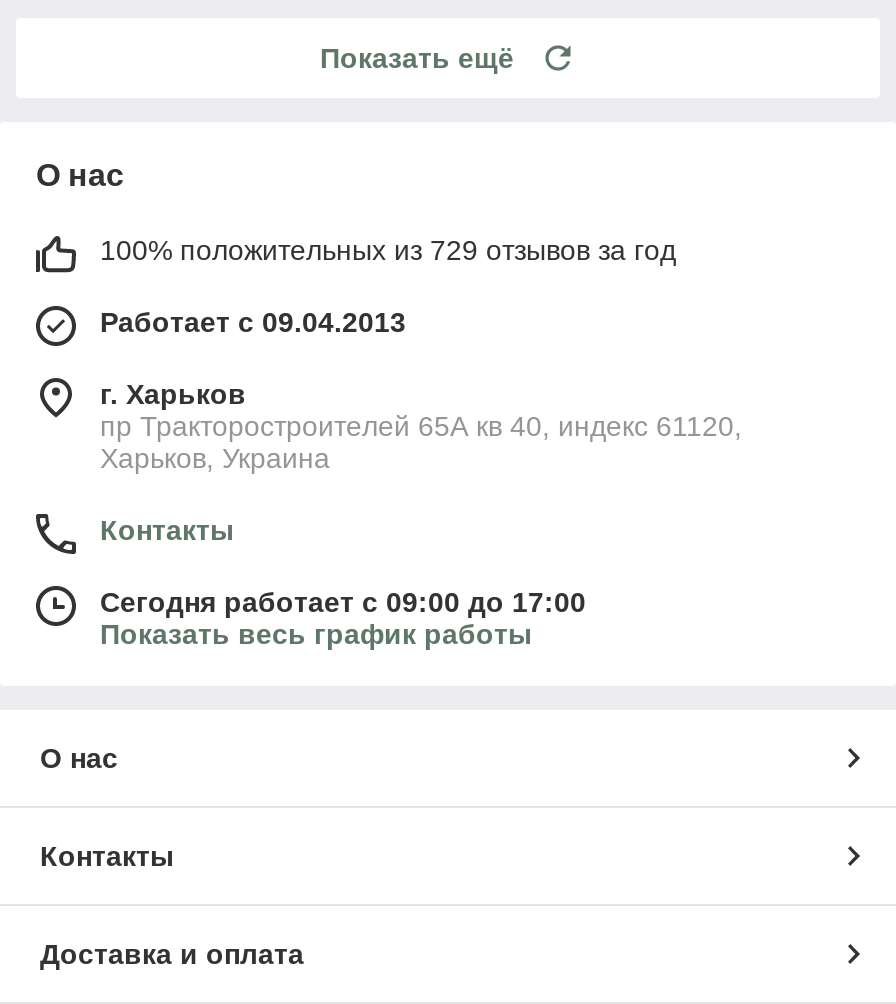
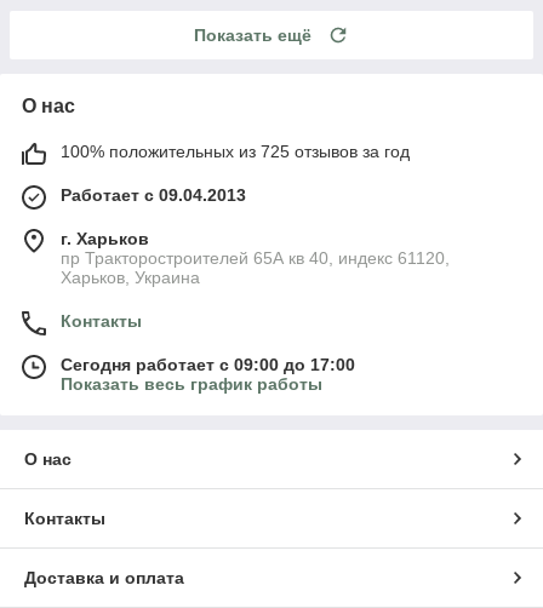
[100,234,676,266] 100% положительных из 729 отзывов за год -> [61,141,410,161] 100% положительных из 725 отзывов за год

